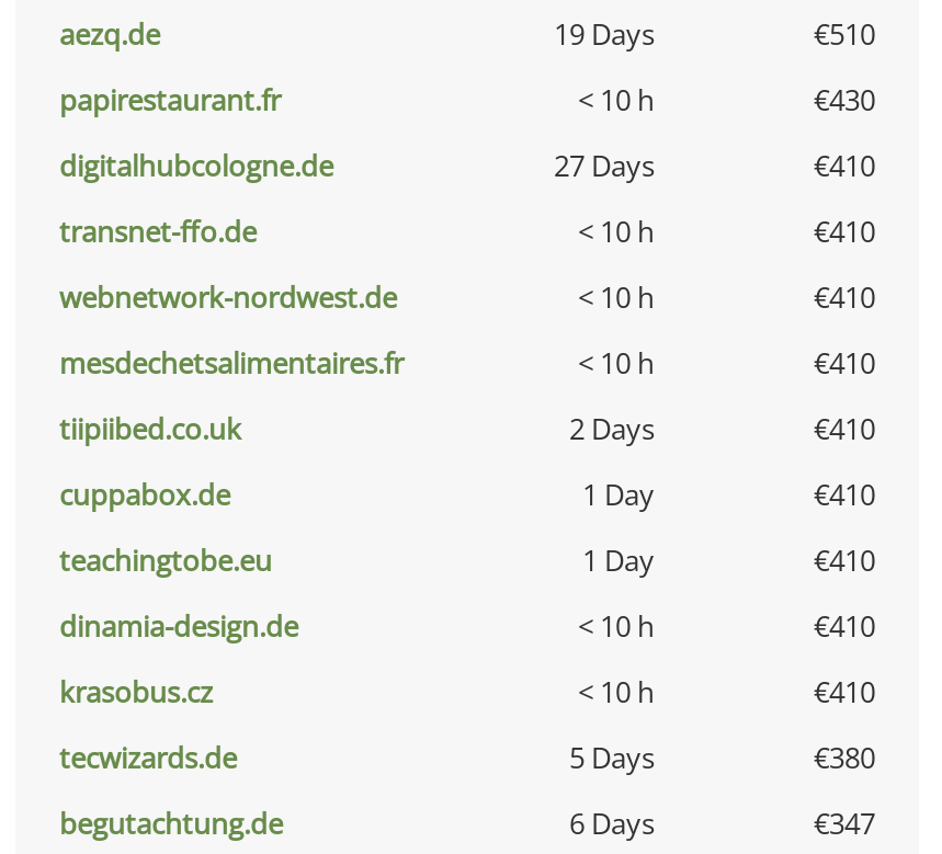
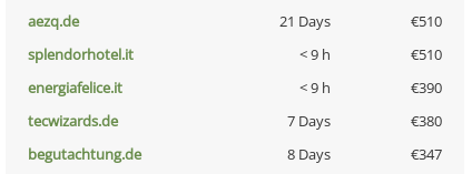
[554,13,655,53] 19 Days -> [279,11,330,30] 21 Days
[59,79,875,710] papirestaurant.fr | < 10 h | €430 | digitalhubcologne.de | 27 Days | €410 | transnet-ffo.de | < 10 h | €410 | webnetwork-nordwest.de | < 10 h | €410 | mesdechetsalimentaires.fr | < 10 h | €410 | tiipiibed.co.uk | 2 Days | €410 | cuppabox.de | 1 Day | €410 | teachingtobe.eu | 1 Day | €410 | dinamia-design.de | < 10 h | €410 | krasobus.cz | < 10 h | €410 -> [28,44,442,97] splendorhotel.it | < 9 h | €510 | energiafelice.it | < 9 h | €390
[569,737,655,776] 5 Days -> [287,110,330,130] 7 Days
[569,802,655,842] 6 Days -> [287,144,330,163] 8 Days

